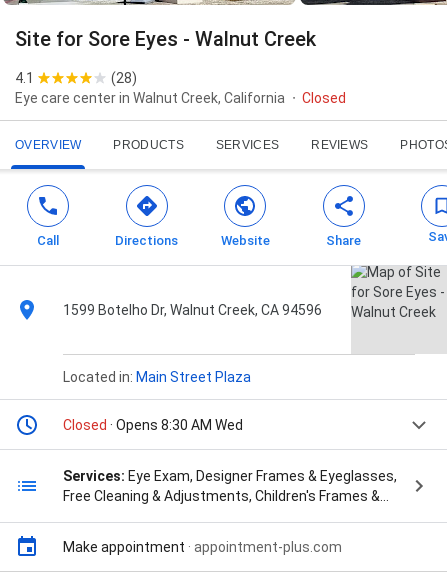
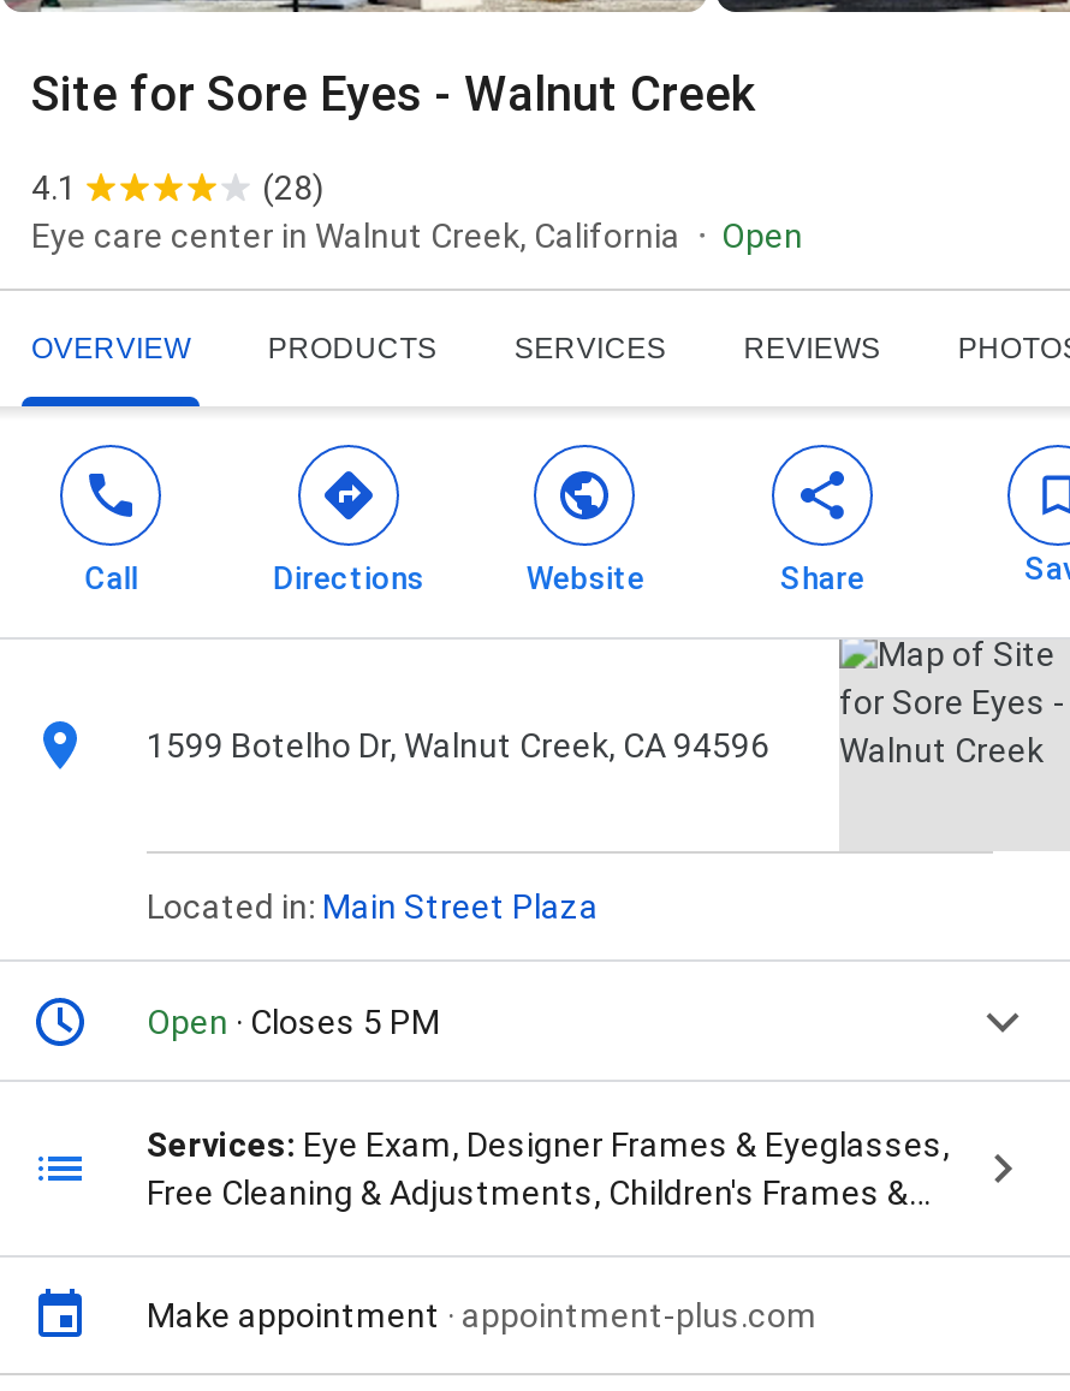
[302,90,346,106] Closed -> [721,217,803,255] Open
[63,417,243,433] Closed · Opens 8:30 AM Wed -> [147,1003,440,1042] Open · Closes 5 PM

